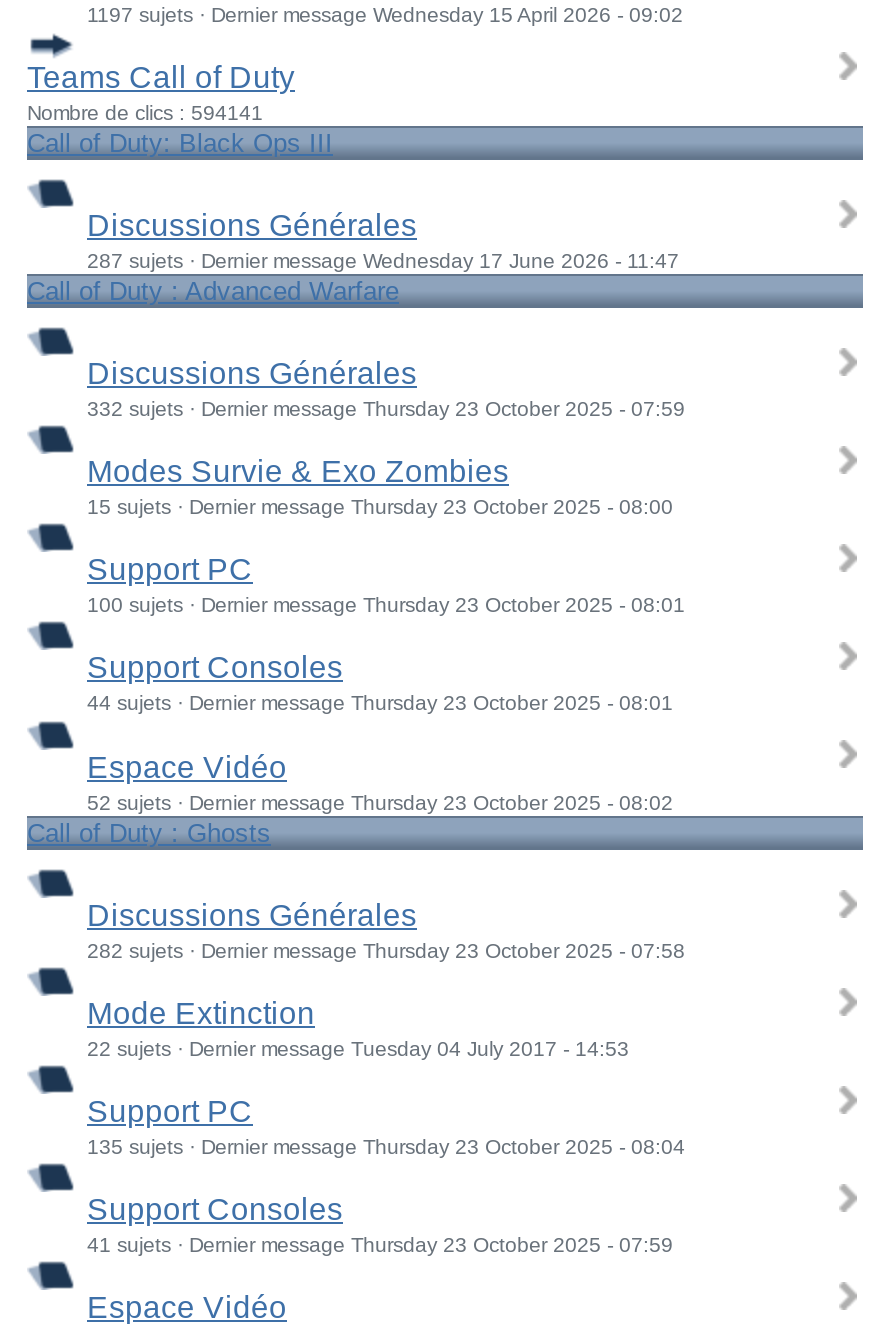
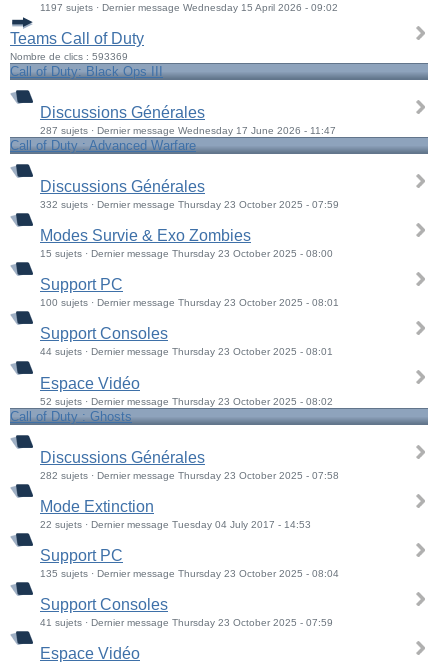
[27,102,263,124] Nombre de clics : 594141 -> [10,51,128,62] Nombre de clics : 593369

